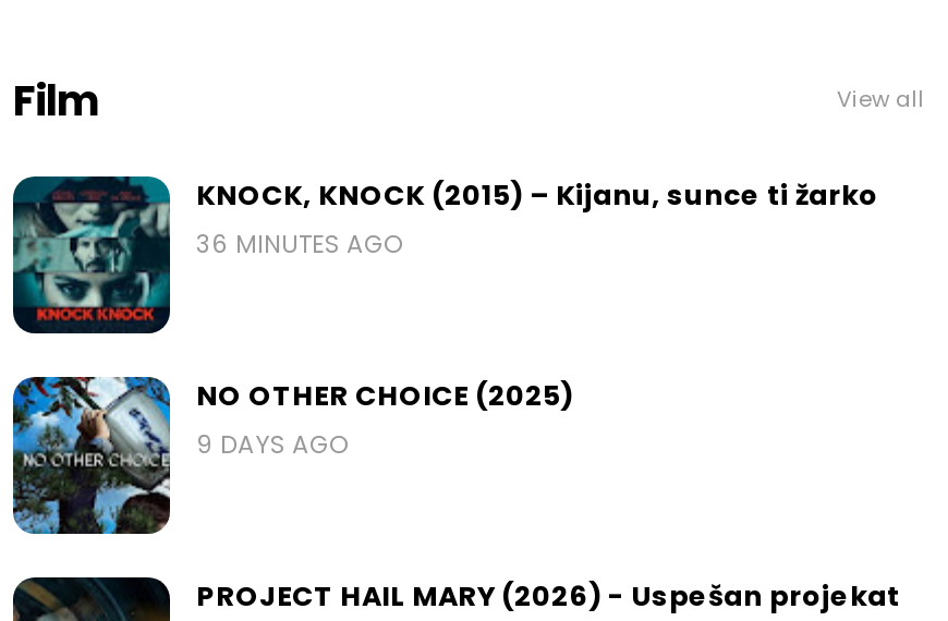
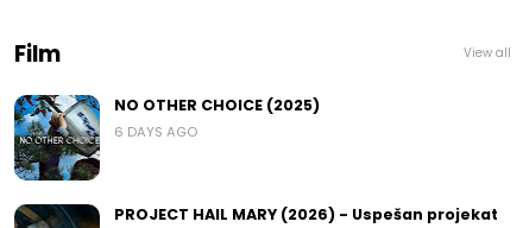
[11,174,878,336] [image] | KNOCK, KNOCK (2015) – Kijanu, sunce ti žarko | 36 MINUTES AGO -> none
[196,426,349,461] 9 DAYS AGO -> [114,122,197,141] 6 DAYS AGO

